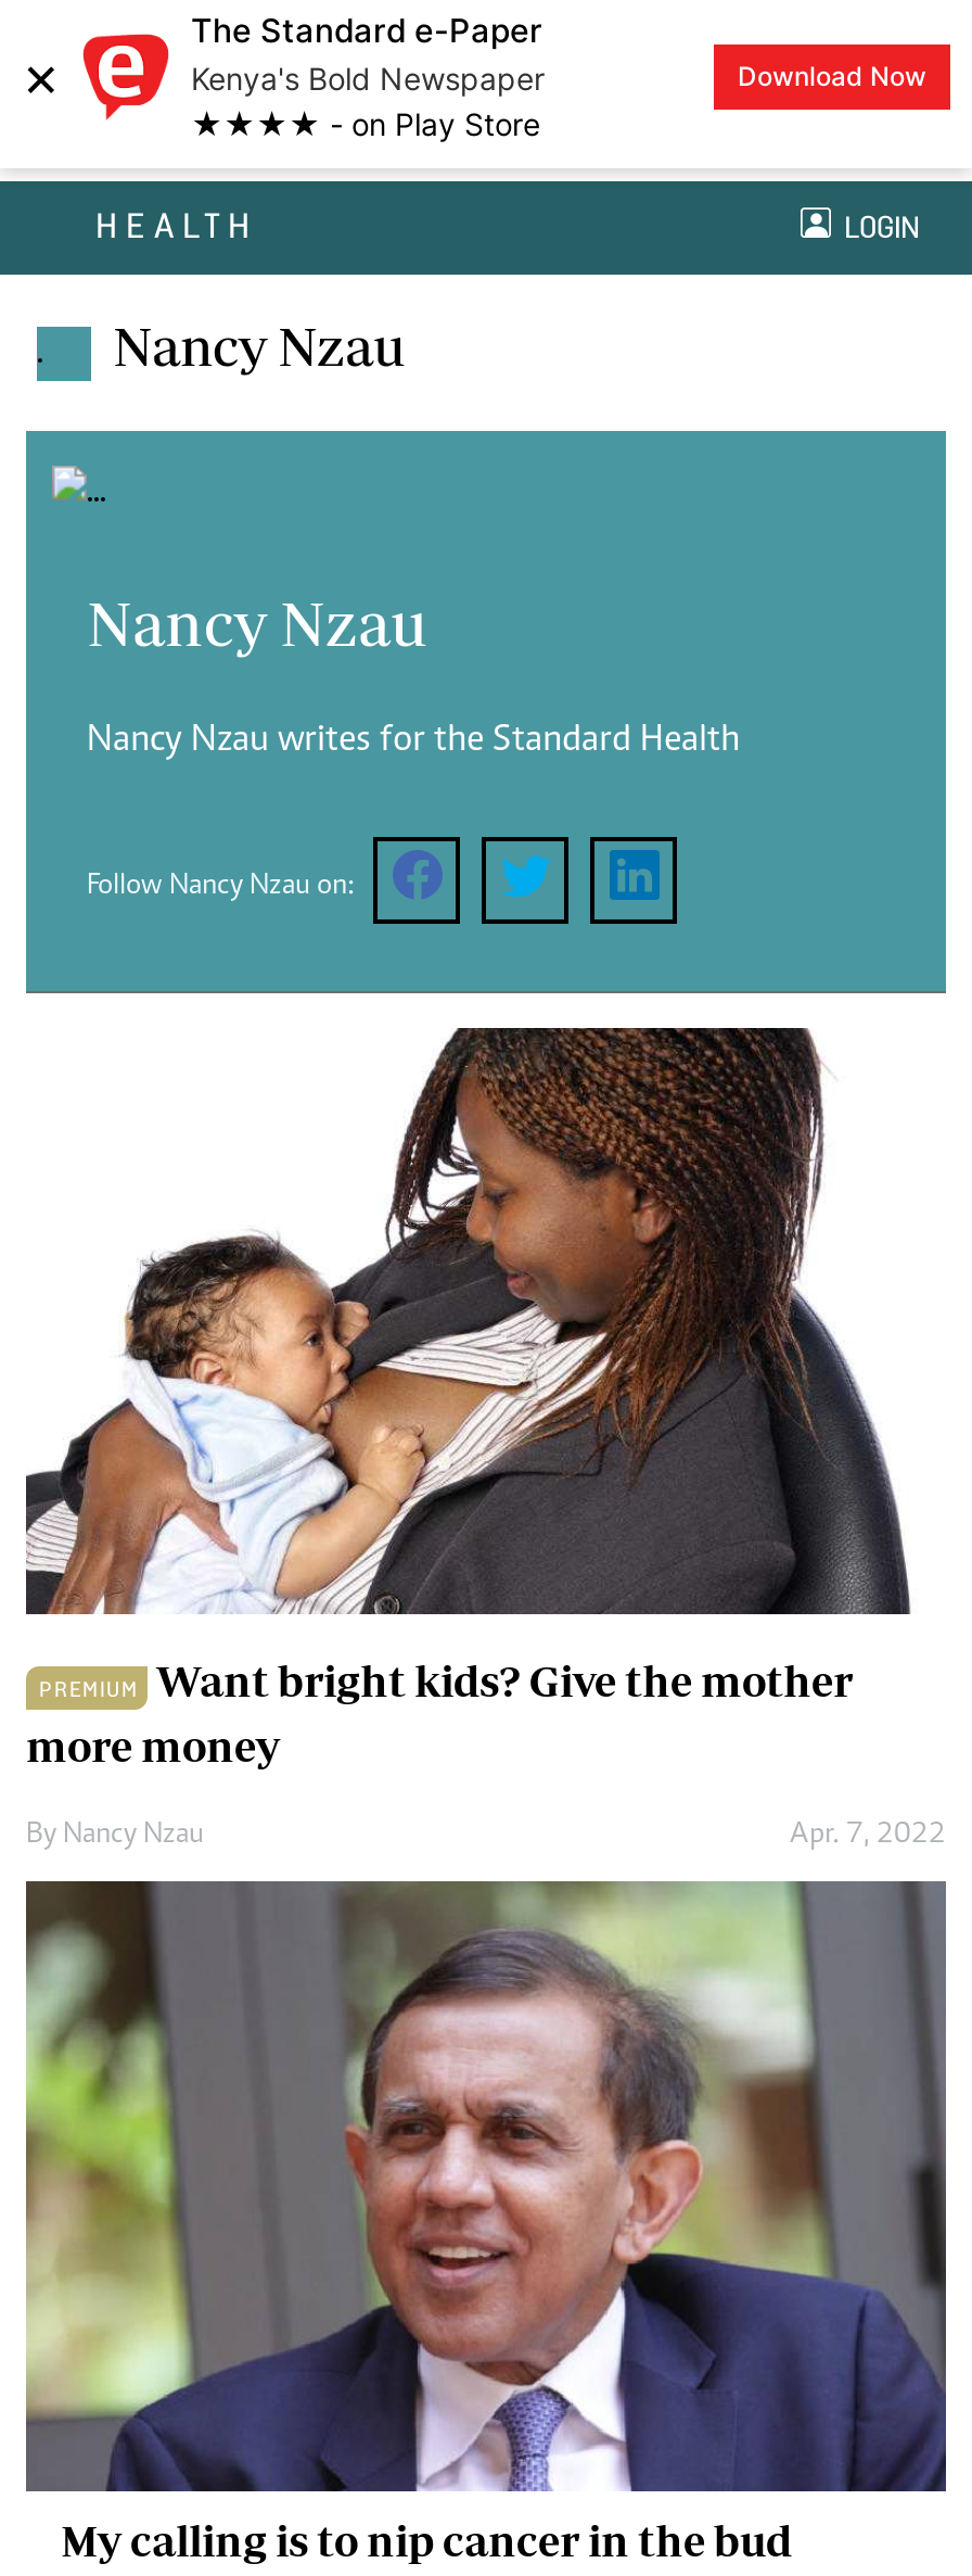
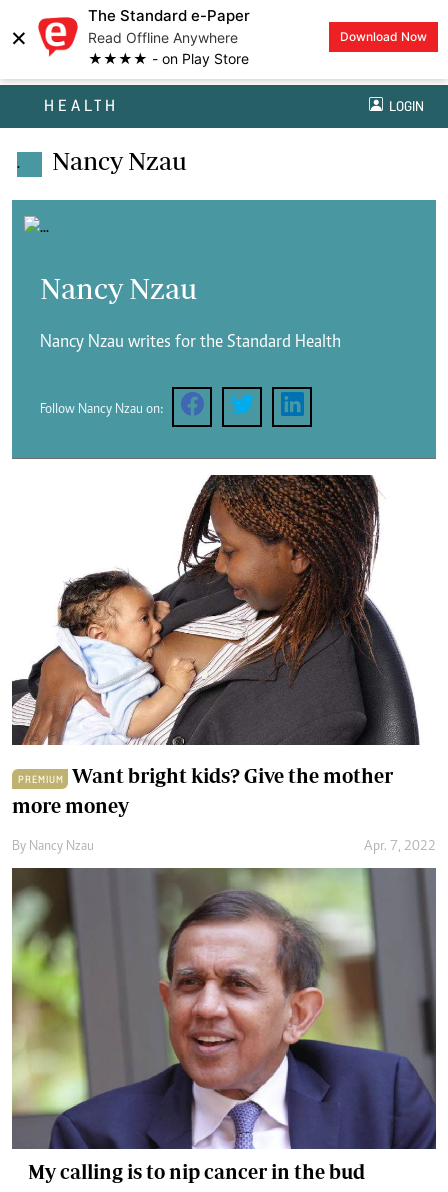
[191,60,545,97] Kenya's Bold Newspaper -> [88,29,238,46] Read Offline Anywhere

